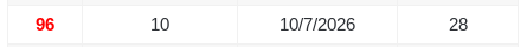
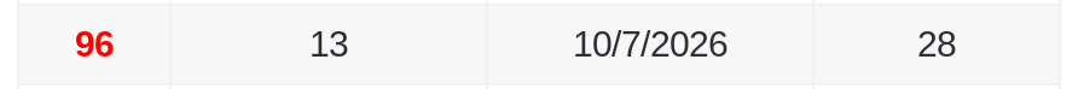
[150,14,169,34] 10 -> [309,22,348,63] 13

